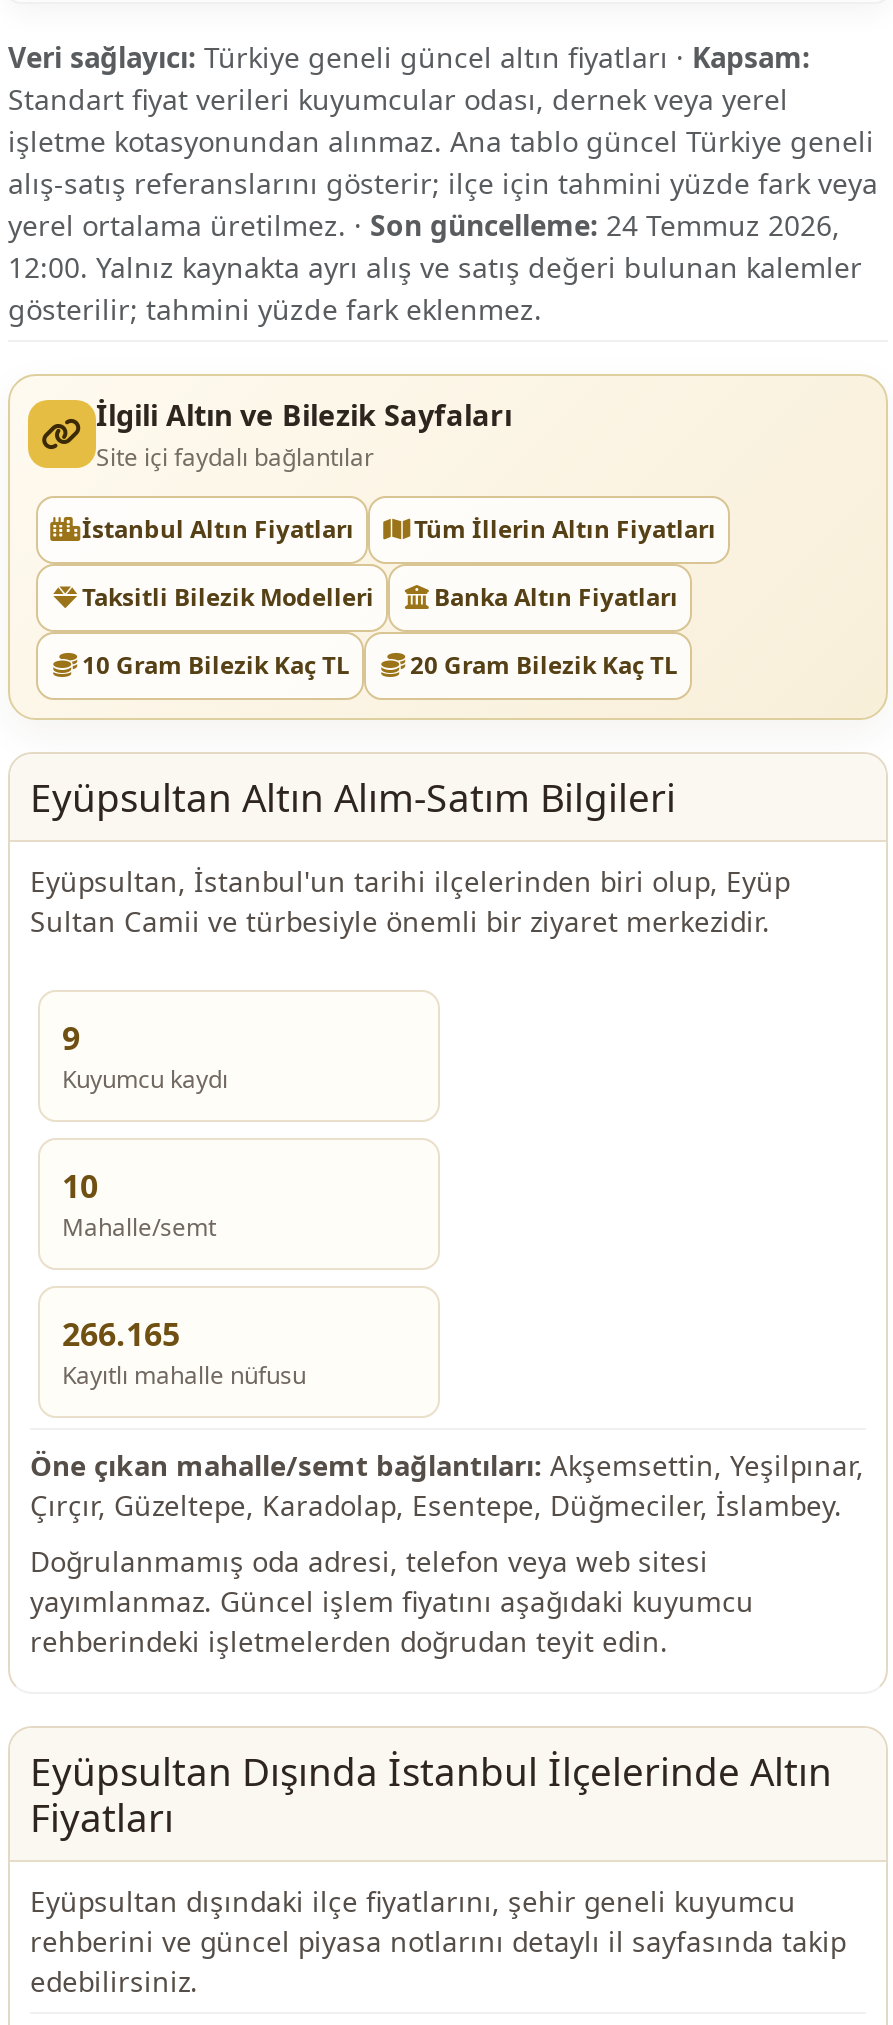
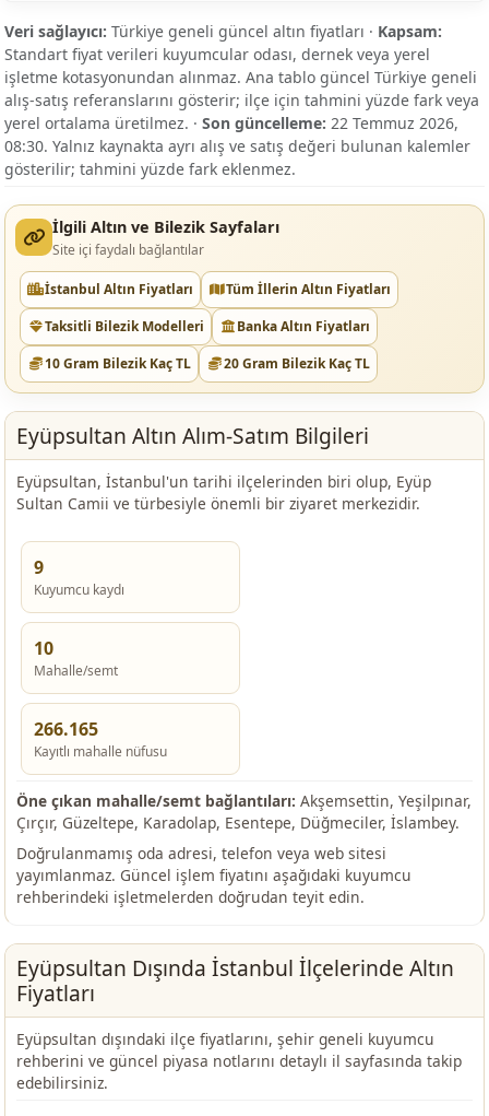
[8,206,840,244] yerel ortalama üretilmez. · Son güncelleme: 24 Temmuz 2026, -> [4,113,458,133] yerel ortalama üretilmez. · Son güncelleme: 22 Temmuz 2026,
[8,248,862,286] 12:00. Yalnız kaynakta ayrı alış ve satış değeri bulunan kalemler -> [4,136,470,156] 08:30. Yalnız kaynakta ayrı alış ve satış değeri bulunan kalemler

